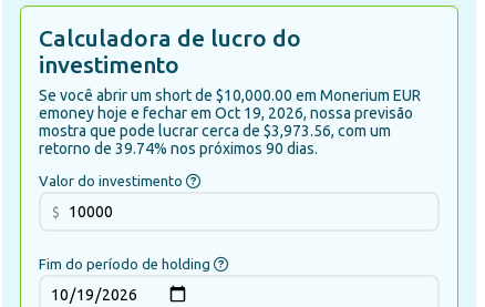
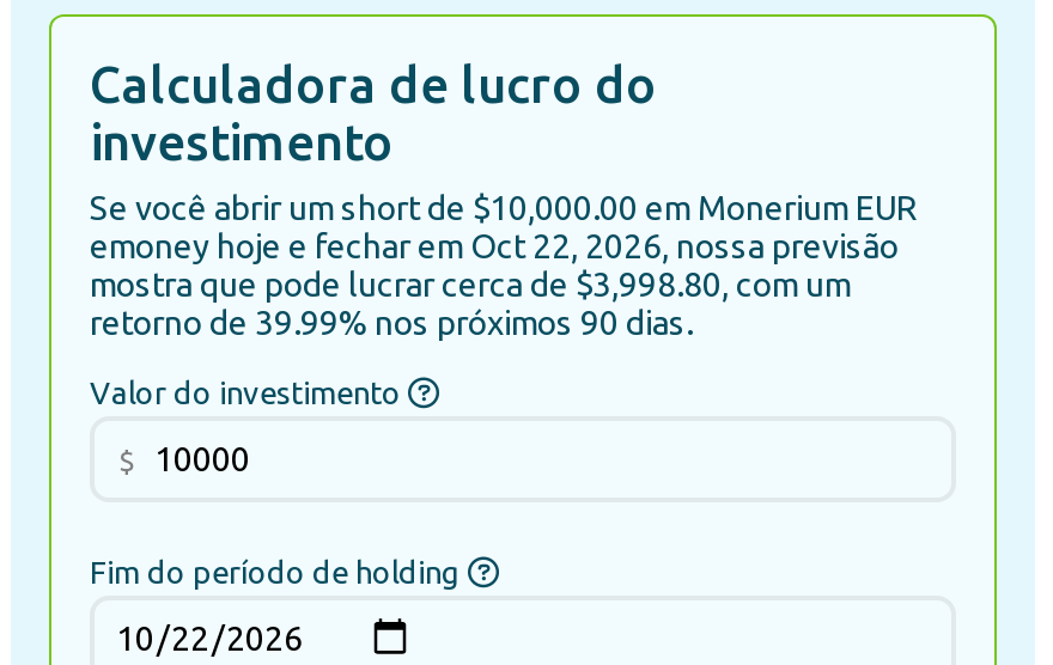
[39,104,413,122] emoney hoje e fechar em Oct 19, 2026, nossa previsão -> [90,227,899,266] emoney hoje e fechar em Oct 22, 2026, nossa previsão
[39,122,391,140] mostra que pode lucrar cerca de $3,973.56, com um -> [90,266,851,304] mostra que pode lucrar cerca de $3,998.80, com um
[39,140,318,157] retorno de 39.74% nos próximos 90 dias. -> [90,304,693,342] retorno de 39.99% nos próximos 90 dias.

